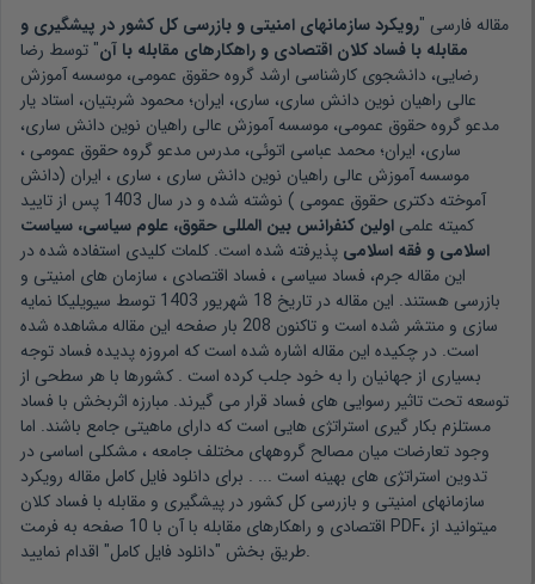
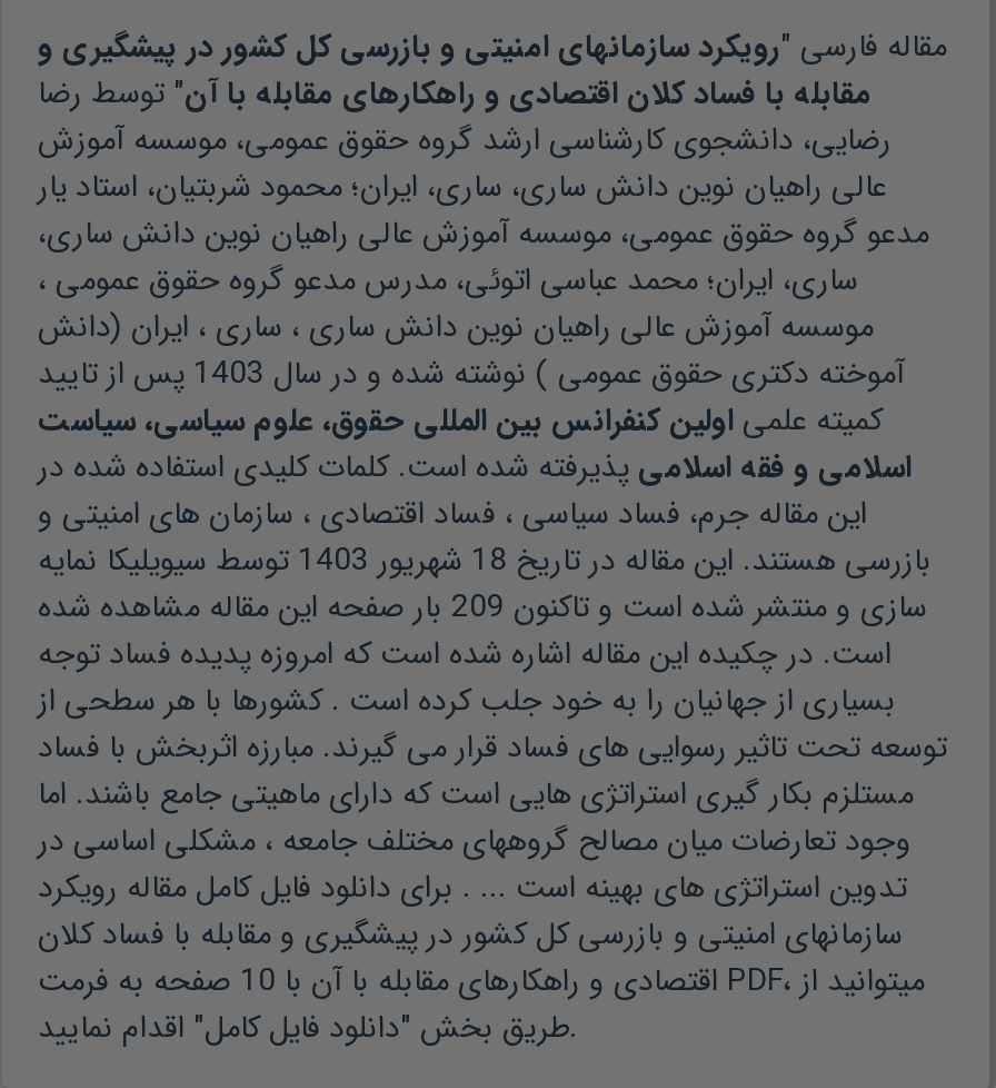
[20,313,498,339] سازی و منتشر شده است و تاکنون 208 بار صفحه این مقاله مشاهده شده -> [38,583,927,632] سازی و منتشر شده است و تاکنون 209 بار صفحه این مقاله مشاهده شده

